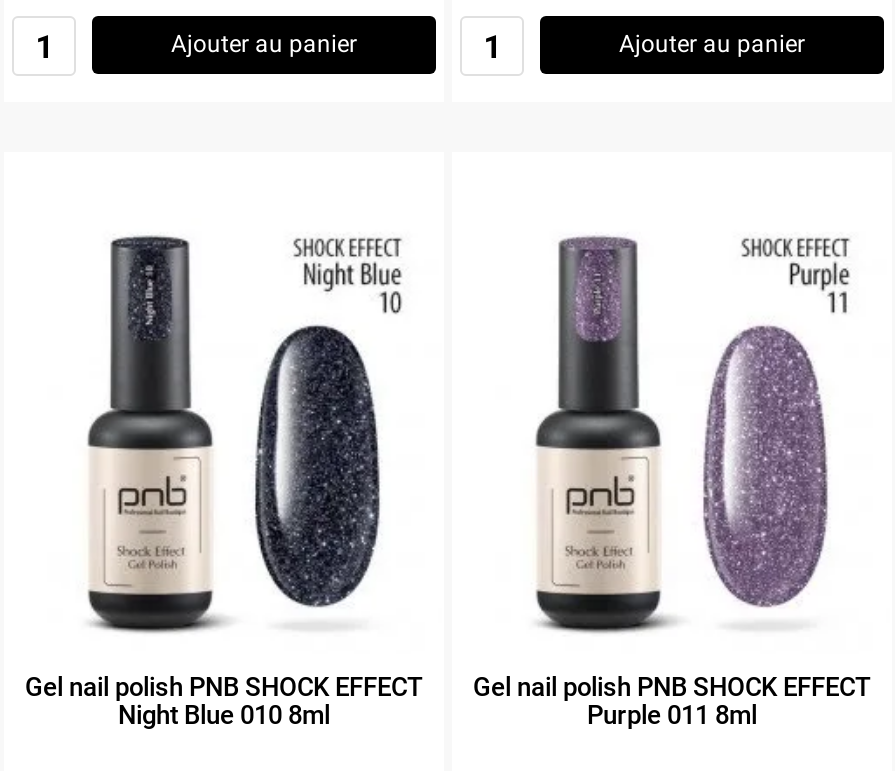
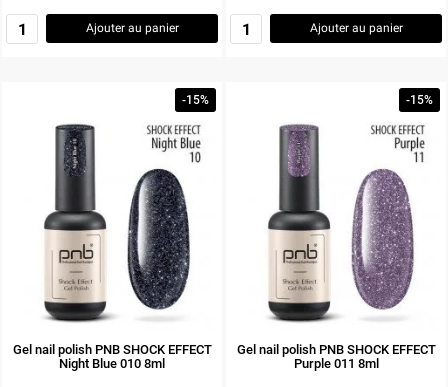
none -> [182,93,209,107] -15%
none -> [406,93,433,107] -15%

